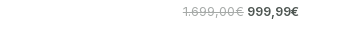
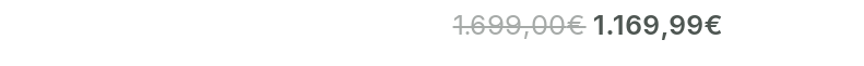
[247,4,299,19] 999,99€ -> [593,8,722,41] 1.169,99€

